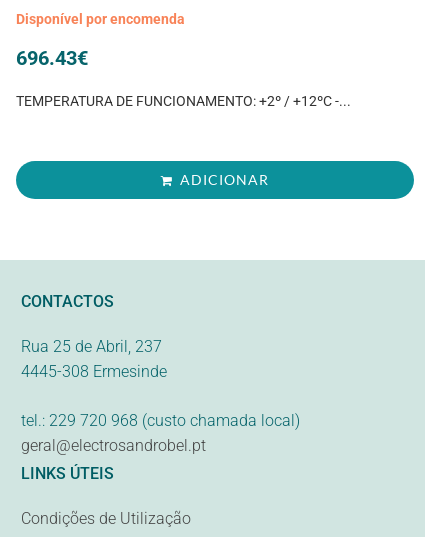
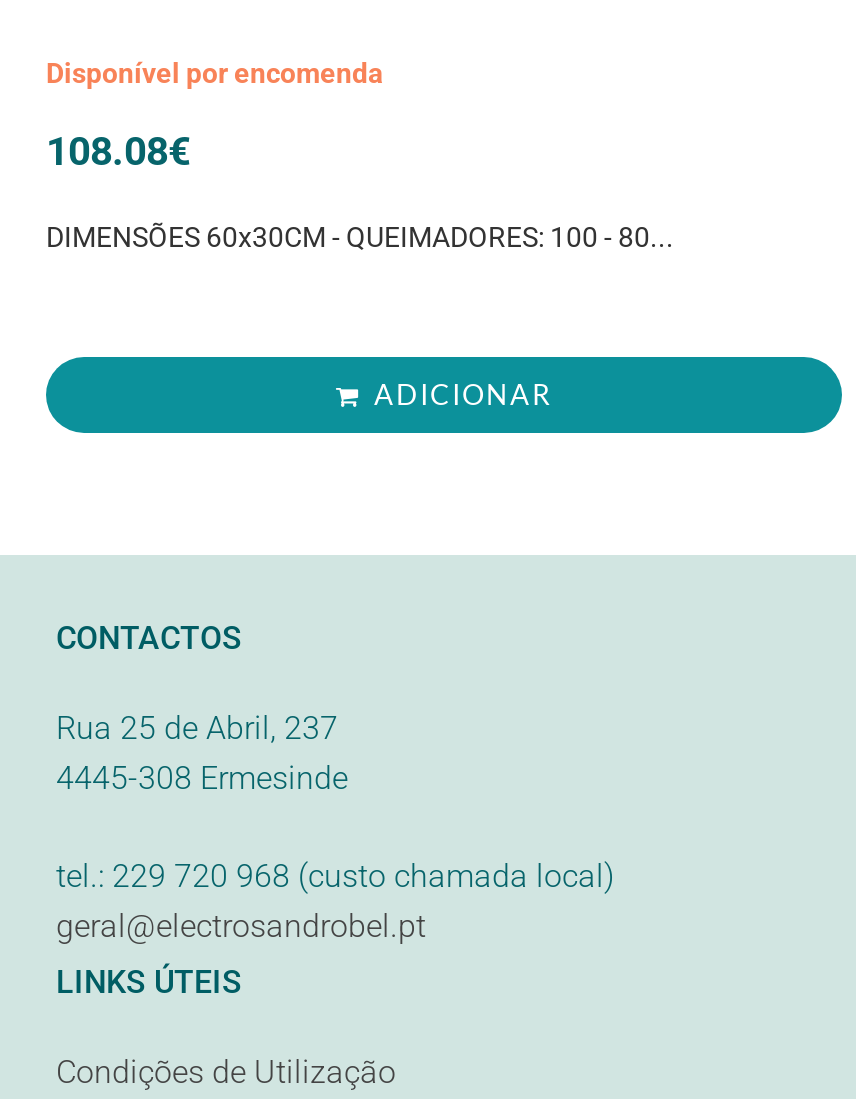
[16,46,88,70] 696.43€ -> [46,127,190,175] 108.08€
[16,93,351,109] TEMPERATURA DE FUNCIONAMENTO: +2º / +12ºC -... -> [46,221,674,253] DIMENSÕES 60x30CM - QUEIMADORES: 100 - 80...

